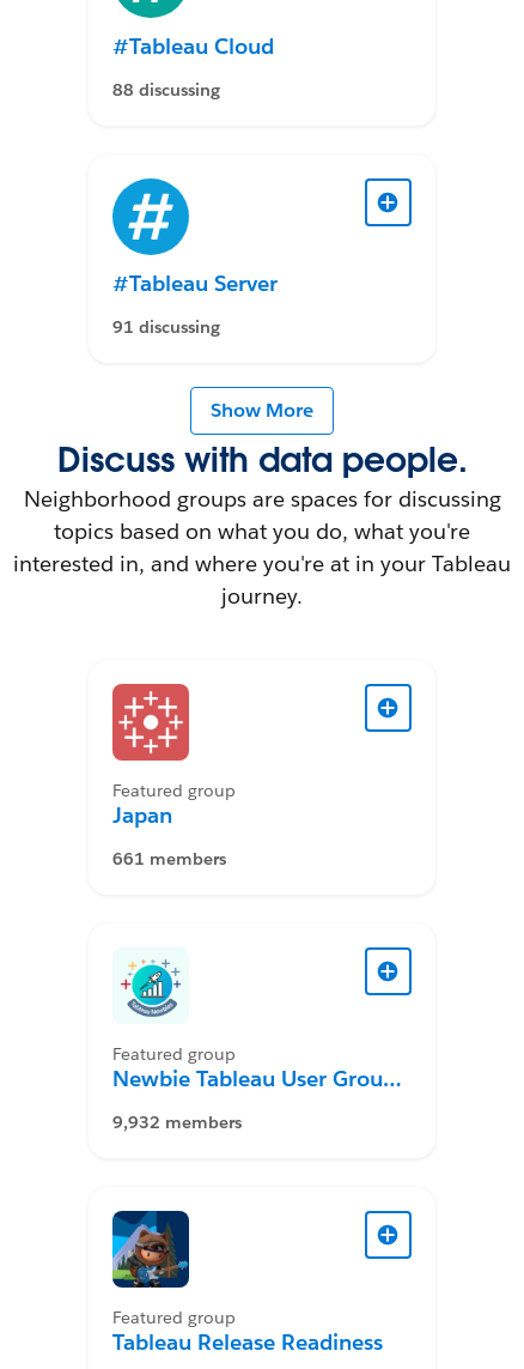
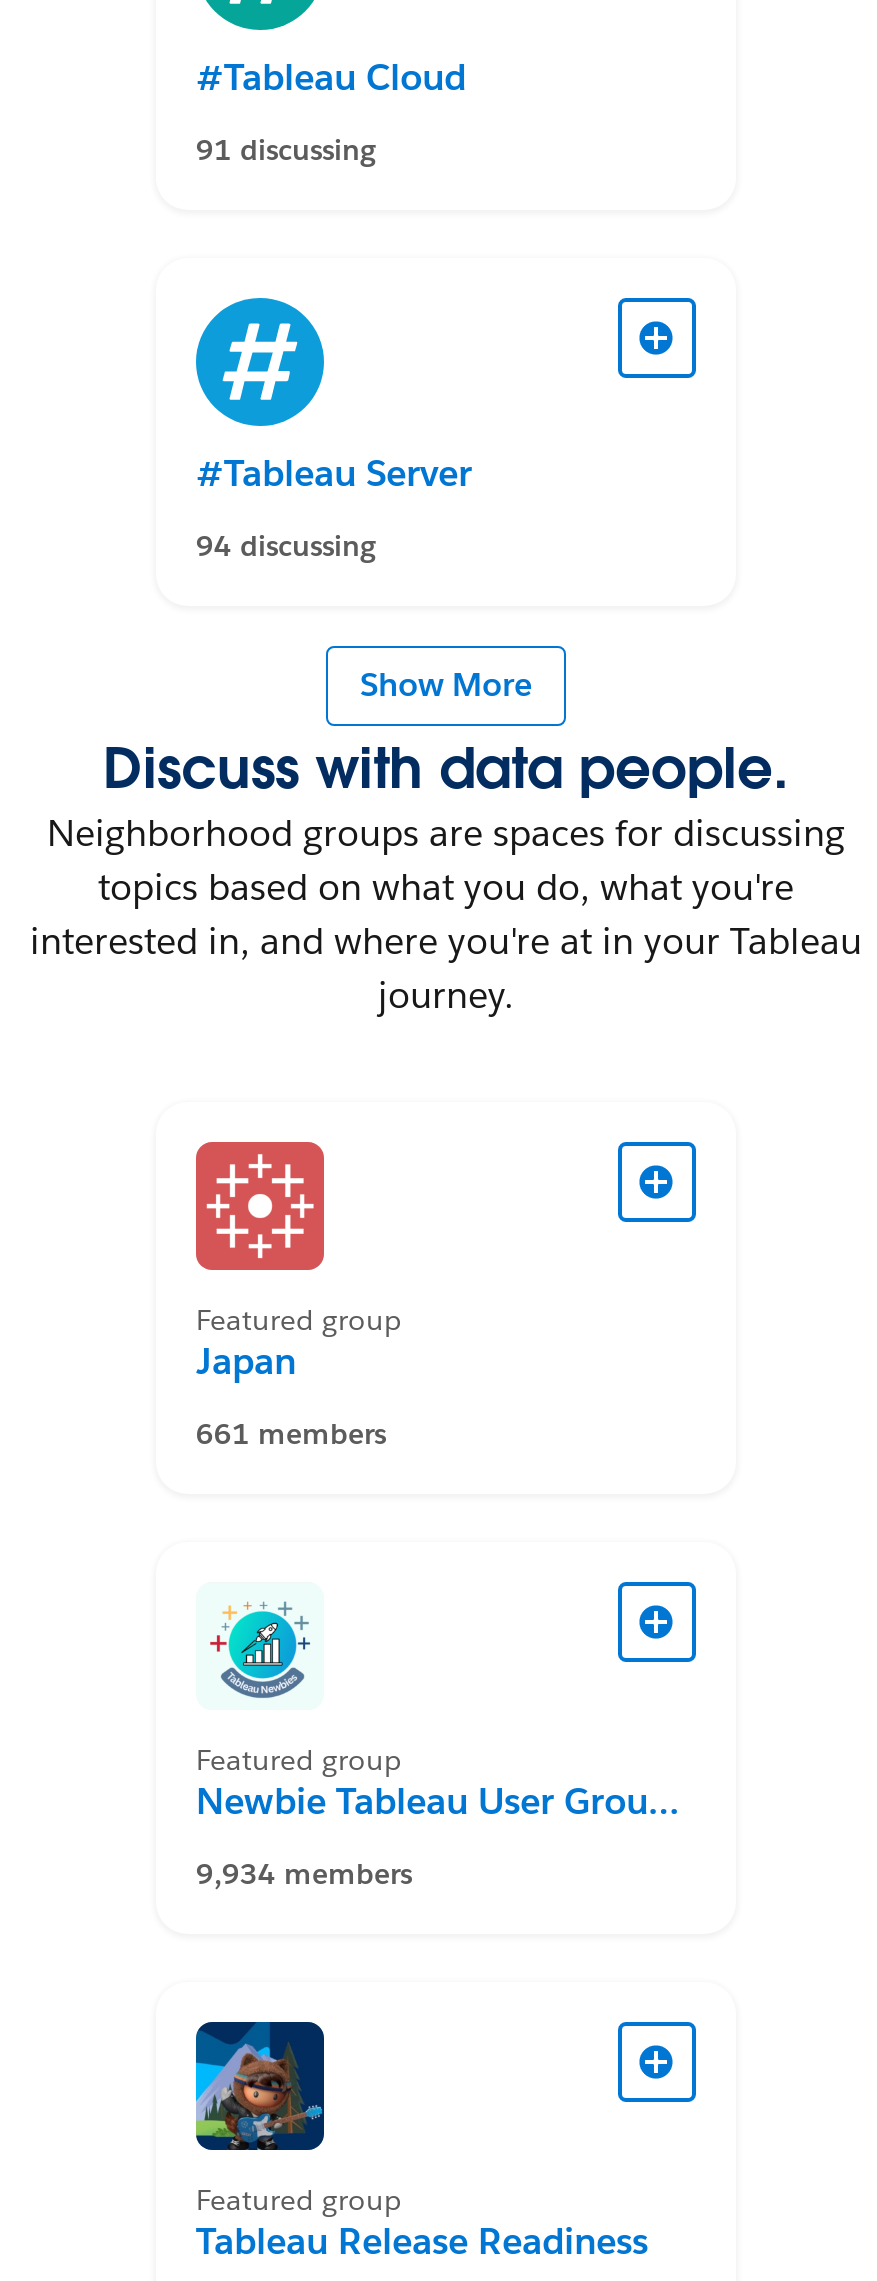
[112,79,220,101] 88 discussing -> [196,132,376,168] 91 discussing
[112,316,220,338] 91 discussing -> [196,528,376,564] 94 discussing
[112,1111,242,1133] 9,932 members -> [196,1856,412,1892] 9,934 members

